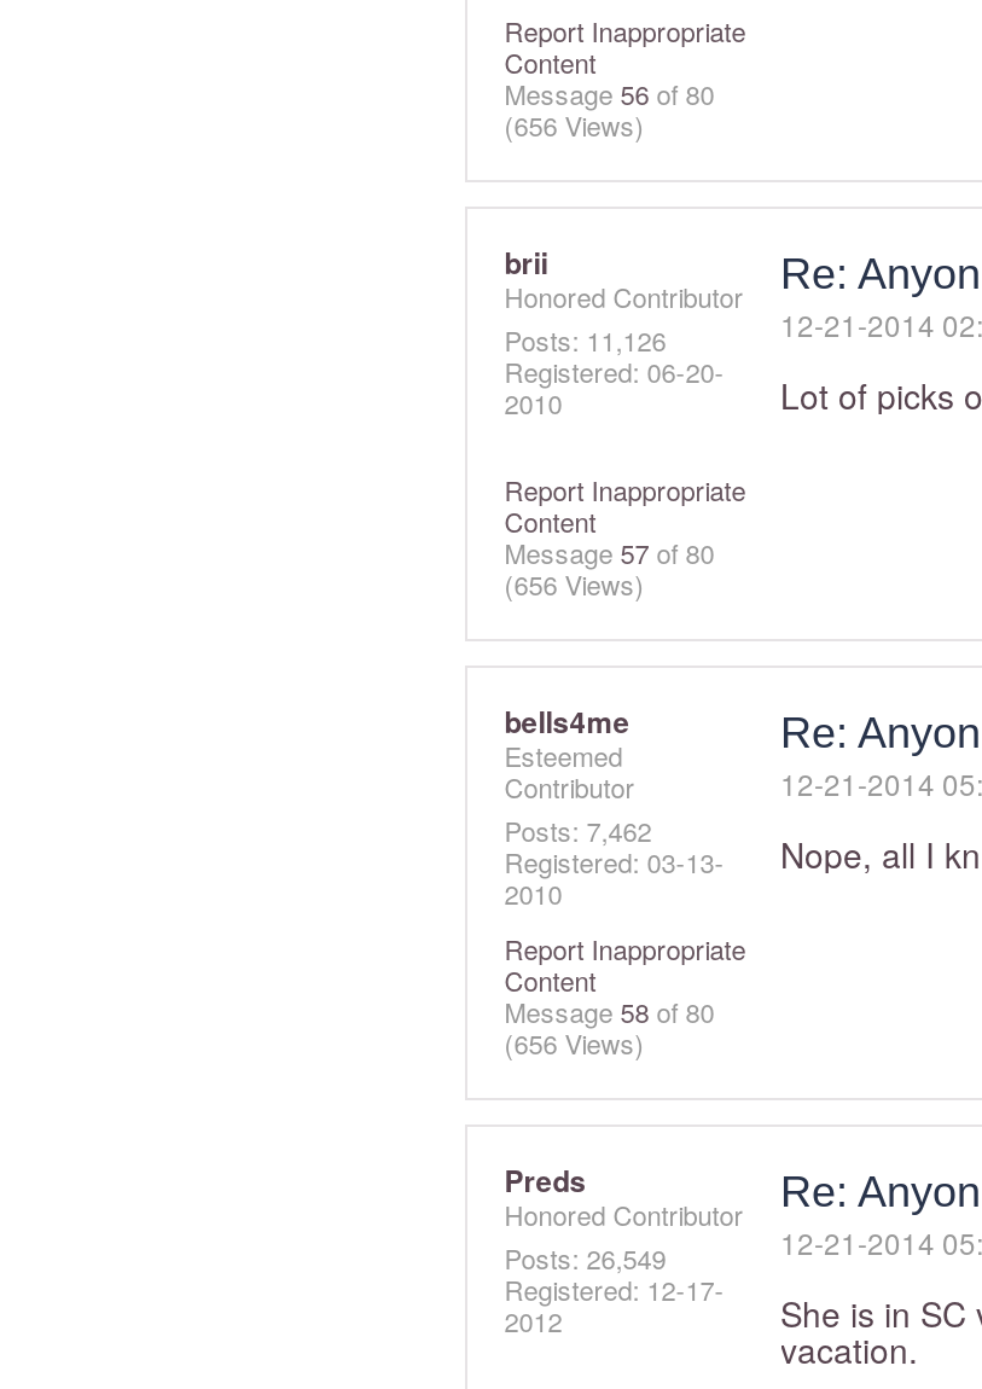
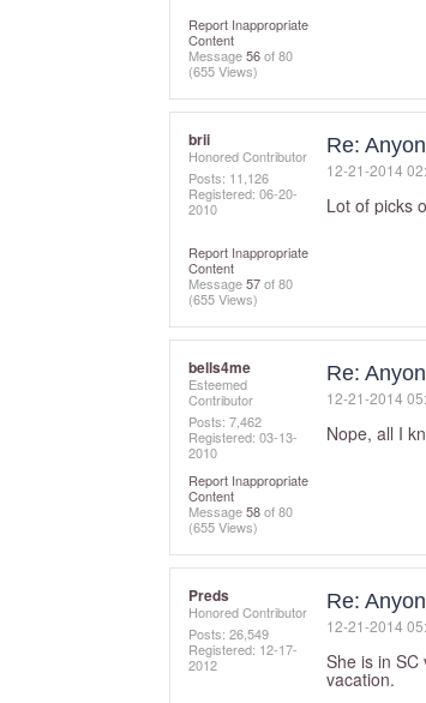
[504,105,644,144] (656 Views) -> [189,61,258,80] (655 Views)
[504,564,644,603] (656 Views) -> [189,289,258,308] (655 Views)
[504,1023,644,1062] (656 Views) -> [189,517,258,536] (655 Views)

